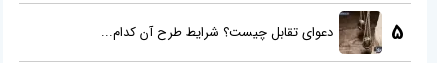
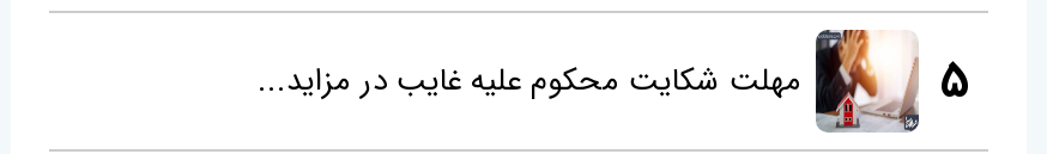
[101,10,381,55] [image] | دعوای تقابل چیست؟ شرایط طرح آن کدام... -> [258,27,916,133] [image] | مهلت شکایت محکوم علیه غایب در مزاید...

